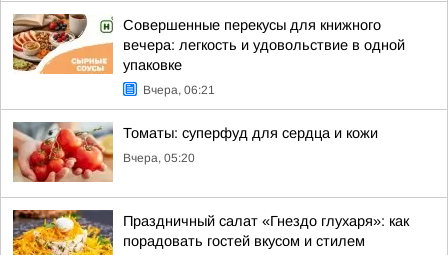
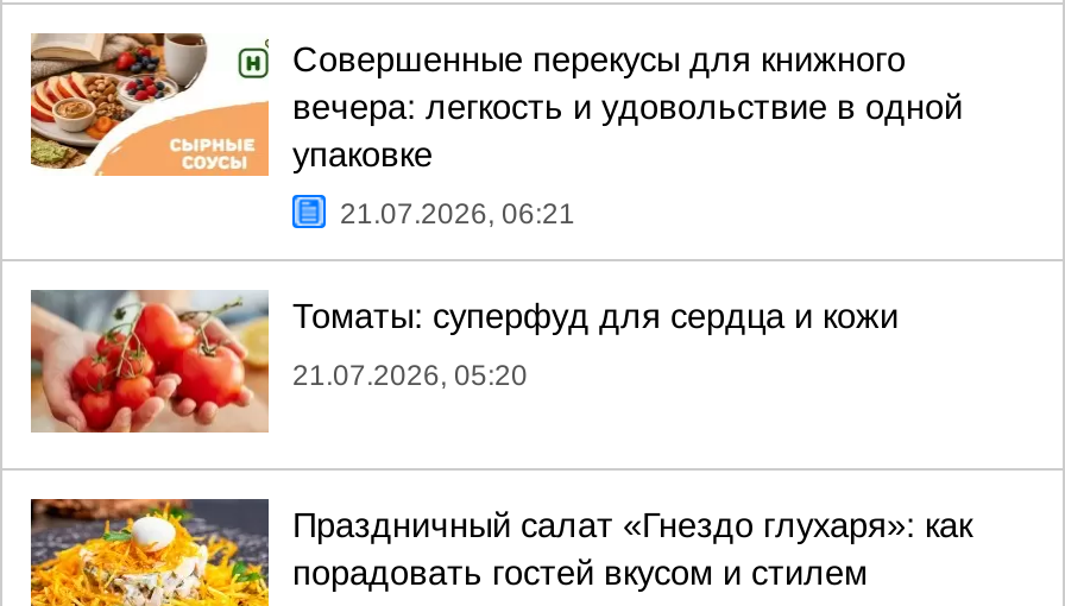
[143,83,215,97] Вчера, 06:21 -> [340,197,575,231] 21.07.2026, 06:21
[123,151,195,165] Вчера, 05:20 -> [292,359,528,392] 21.07.2026, 05:20

